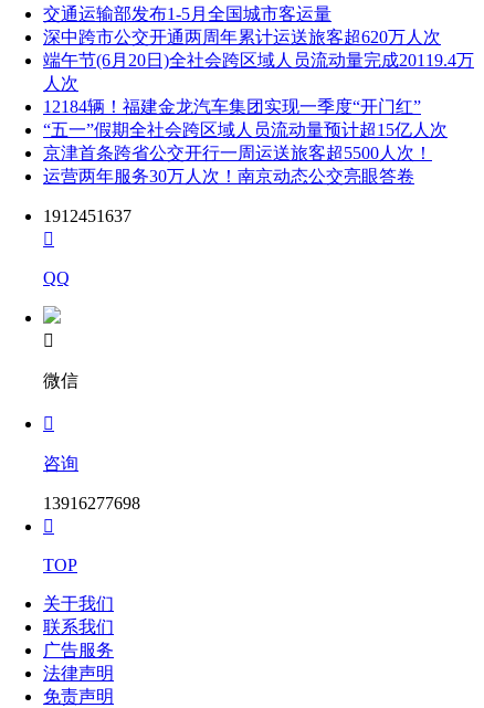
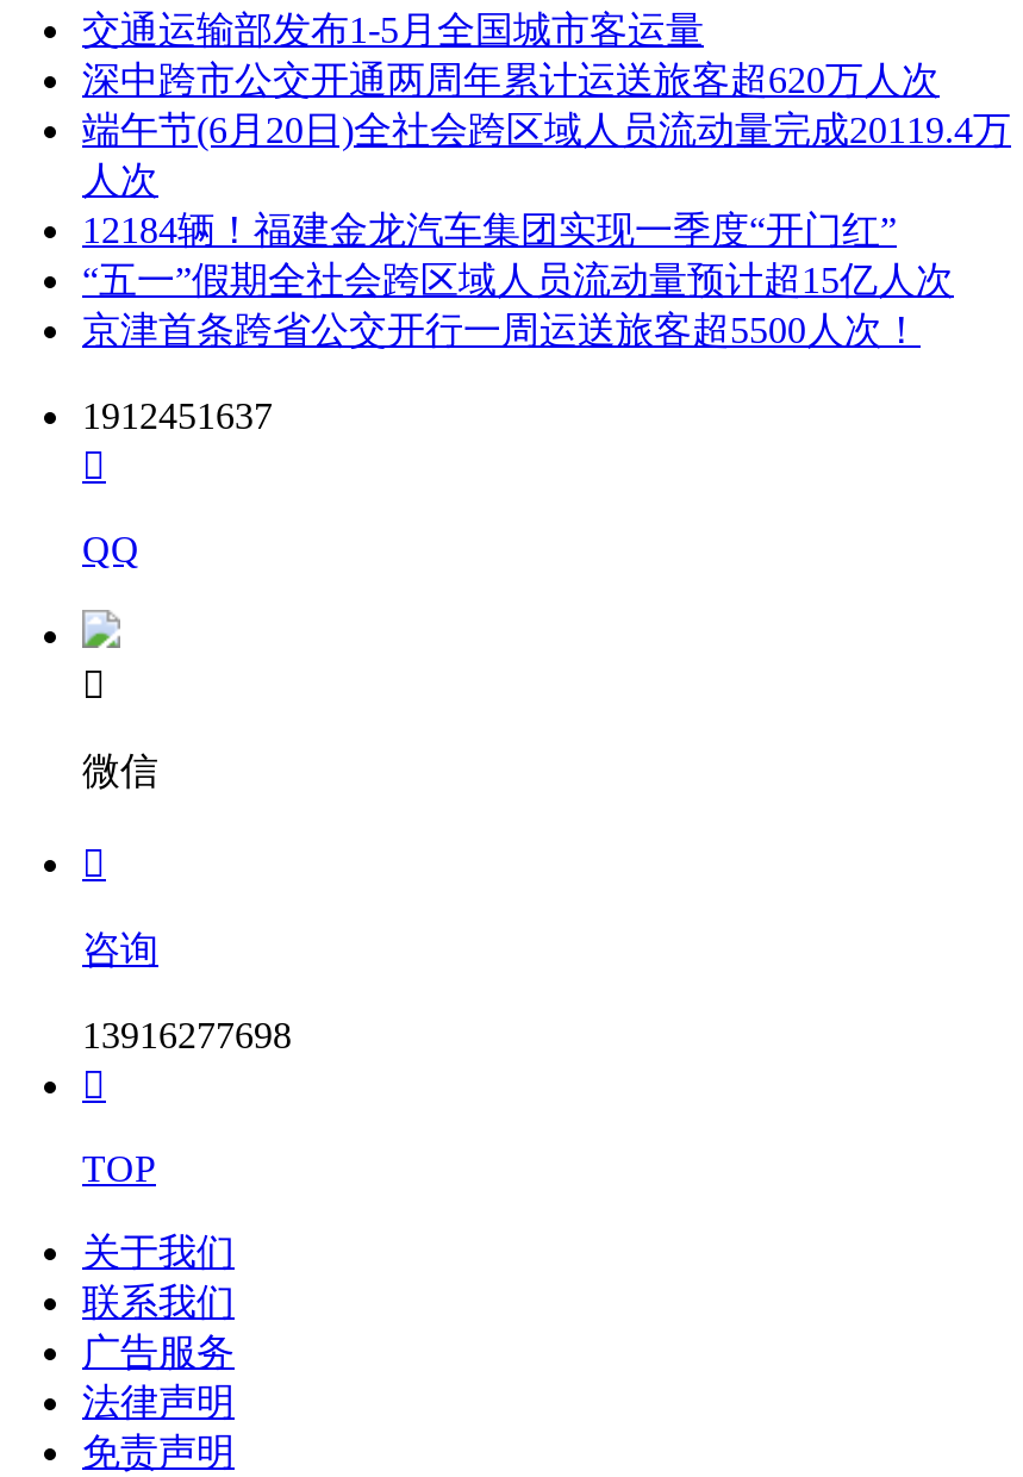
[43,166,414,185] 运营两年服务30万人次！南京动态公交亮眼答卷 -> none

